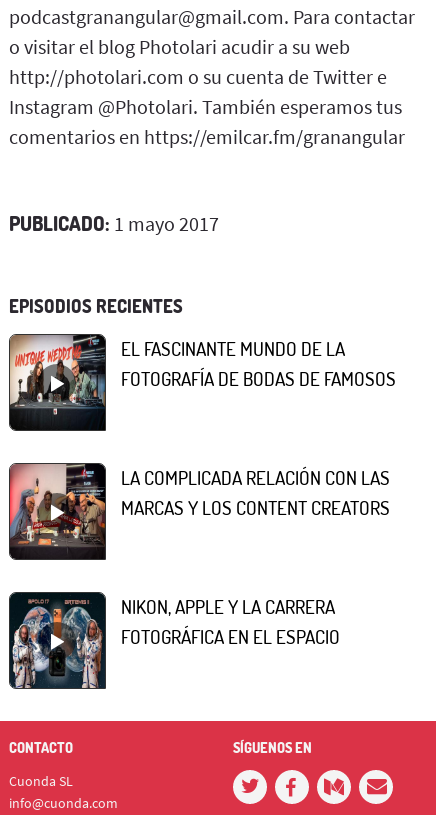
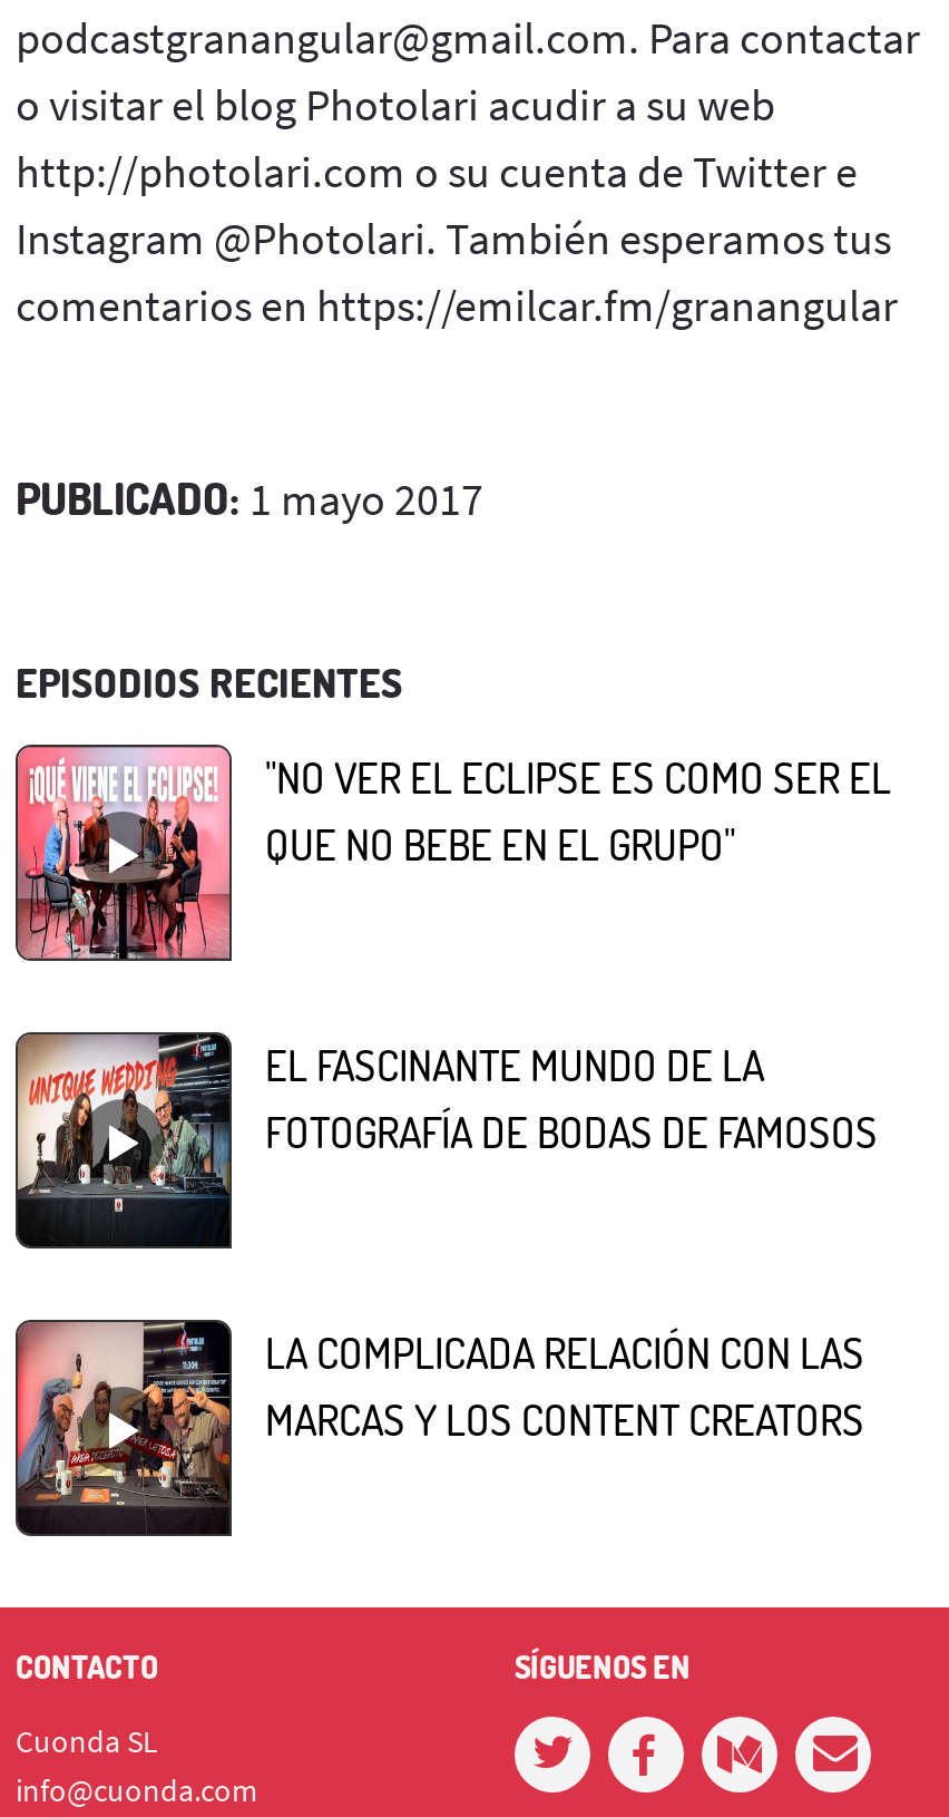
none -> [16,745,891,961] [image] | "NO VER EL ECLIPSE ES COMO SER EL | QUE NO BEBE EN EL GRUPO"
moved [8,334,396,520] -> [13,1032,878,1446]: [image] | EL FASCINANTE MUNDO DE LA | FOTOGRAFÍA DE BODAS DE FAMOSOS | LA COMPLICADA RELACIÓN CON LAS | MARCAS Y LOS CONTENT CREATORS
[9,592,340,689] [image] | NIKON, APPLE Y LA CARRERA | FOTOGRÁFICA EN EL ESPACIO -> none

